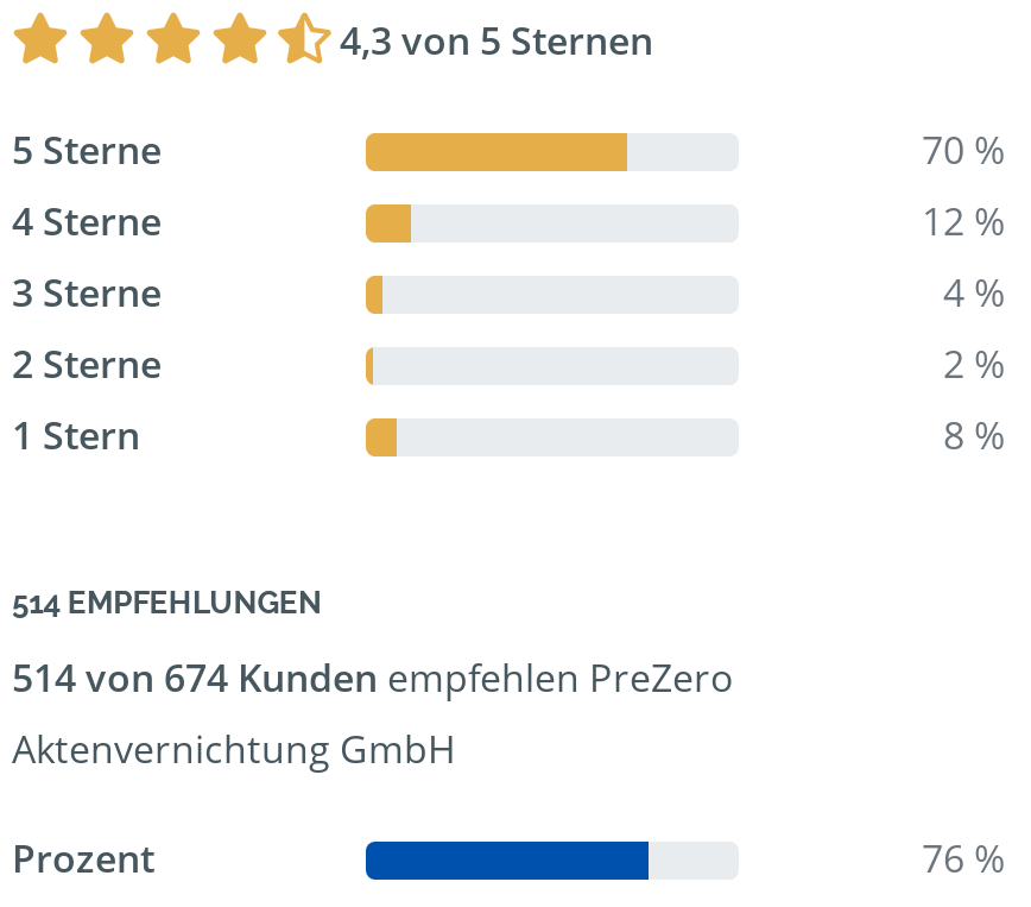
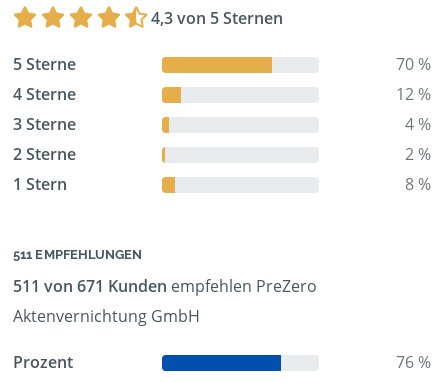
[12,585,322,621] 514 EMPFEHLUNGEN -> [13,247,143,262] 511 EMPFEHLUNGEN
[12,651,734,704] 514 von 674 Kunden empfehlen PreZero -> [13,275,317,297] 511 von 671 Kunden empfehlen PreZero

